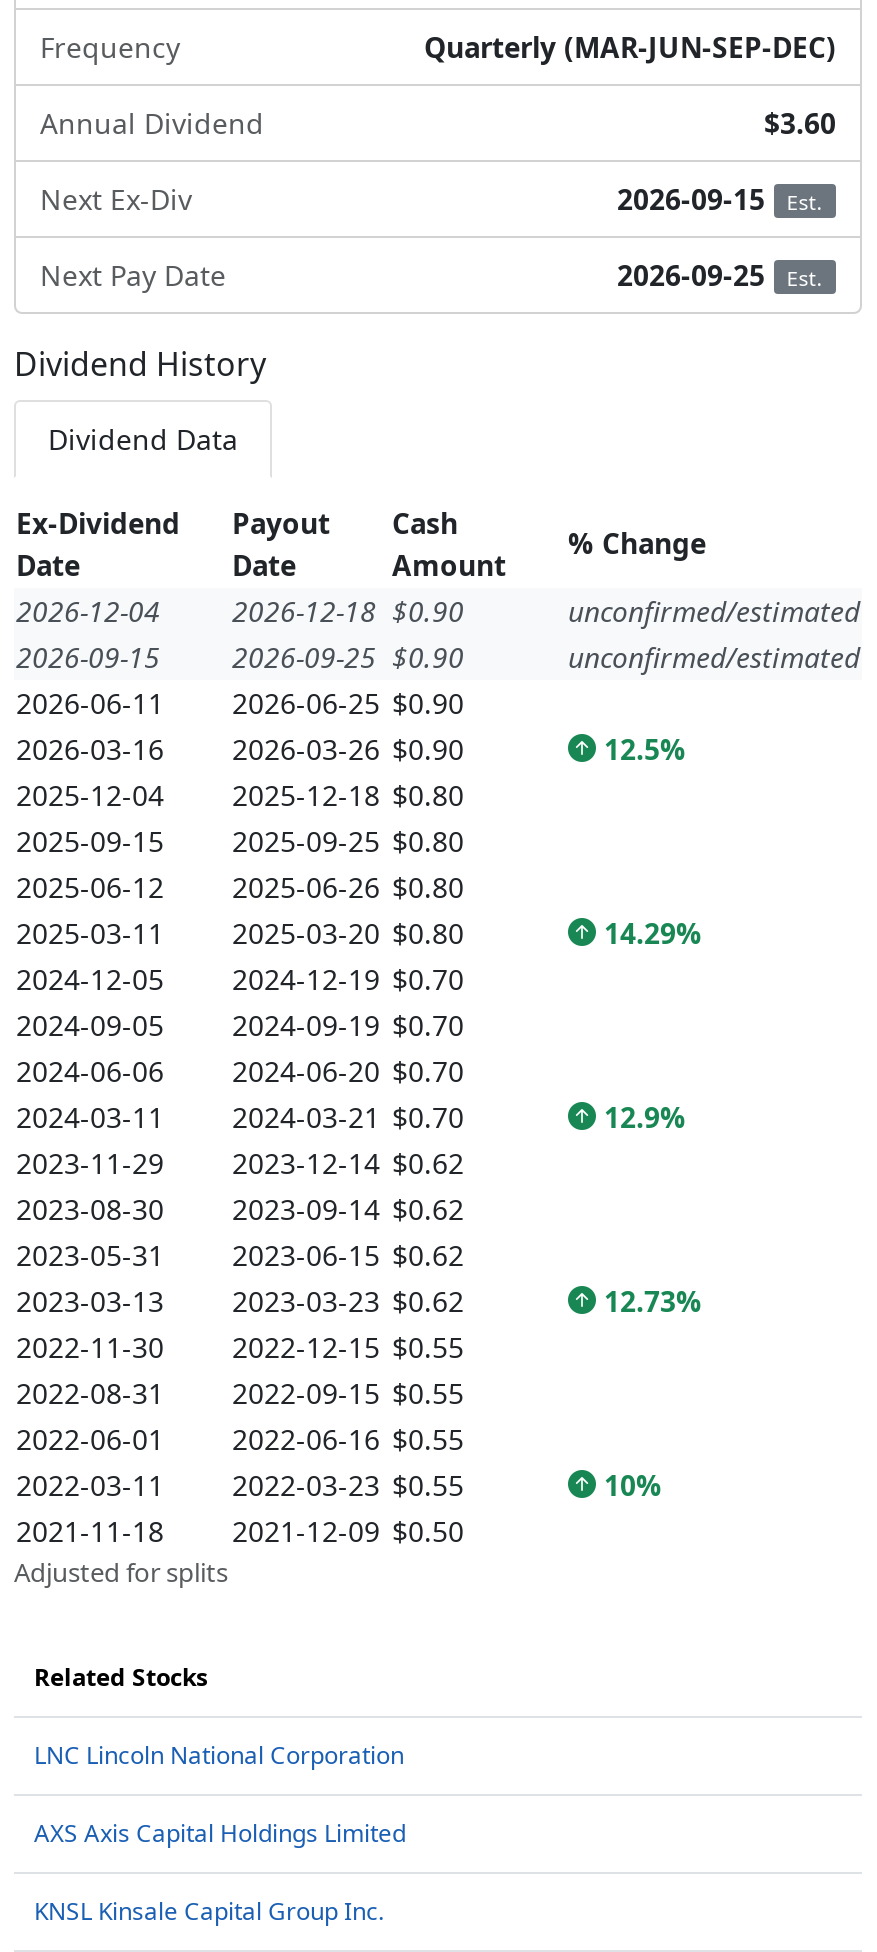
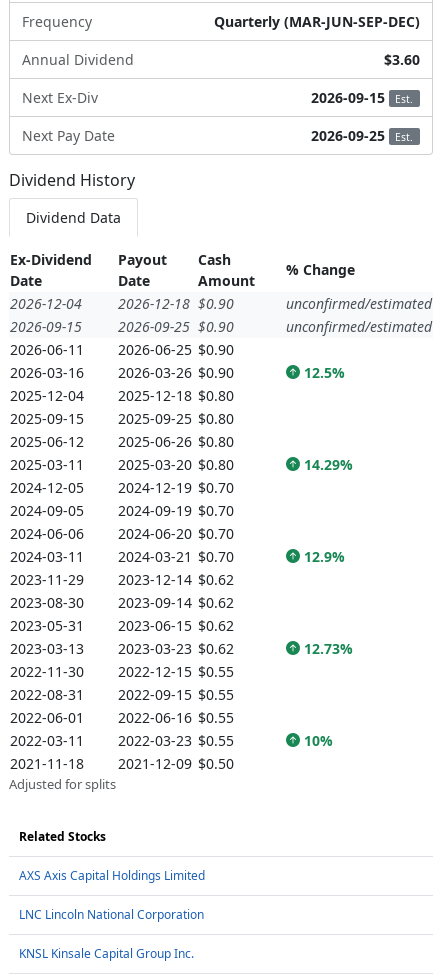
moved [34,1737,404,1771] -> [19,906,204,923]: LNC Lincoln National Corporation
moved [34,1815,406,1849] -> [19,867,205,884]: AXS Axis Capital Holdings Limited

